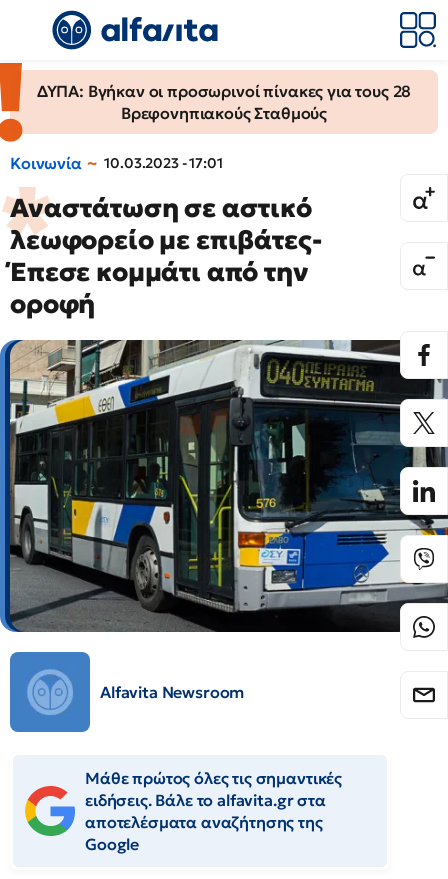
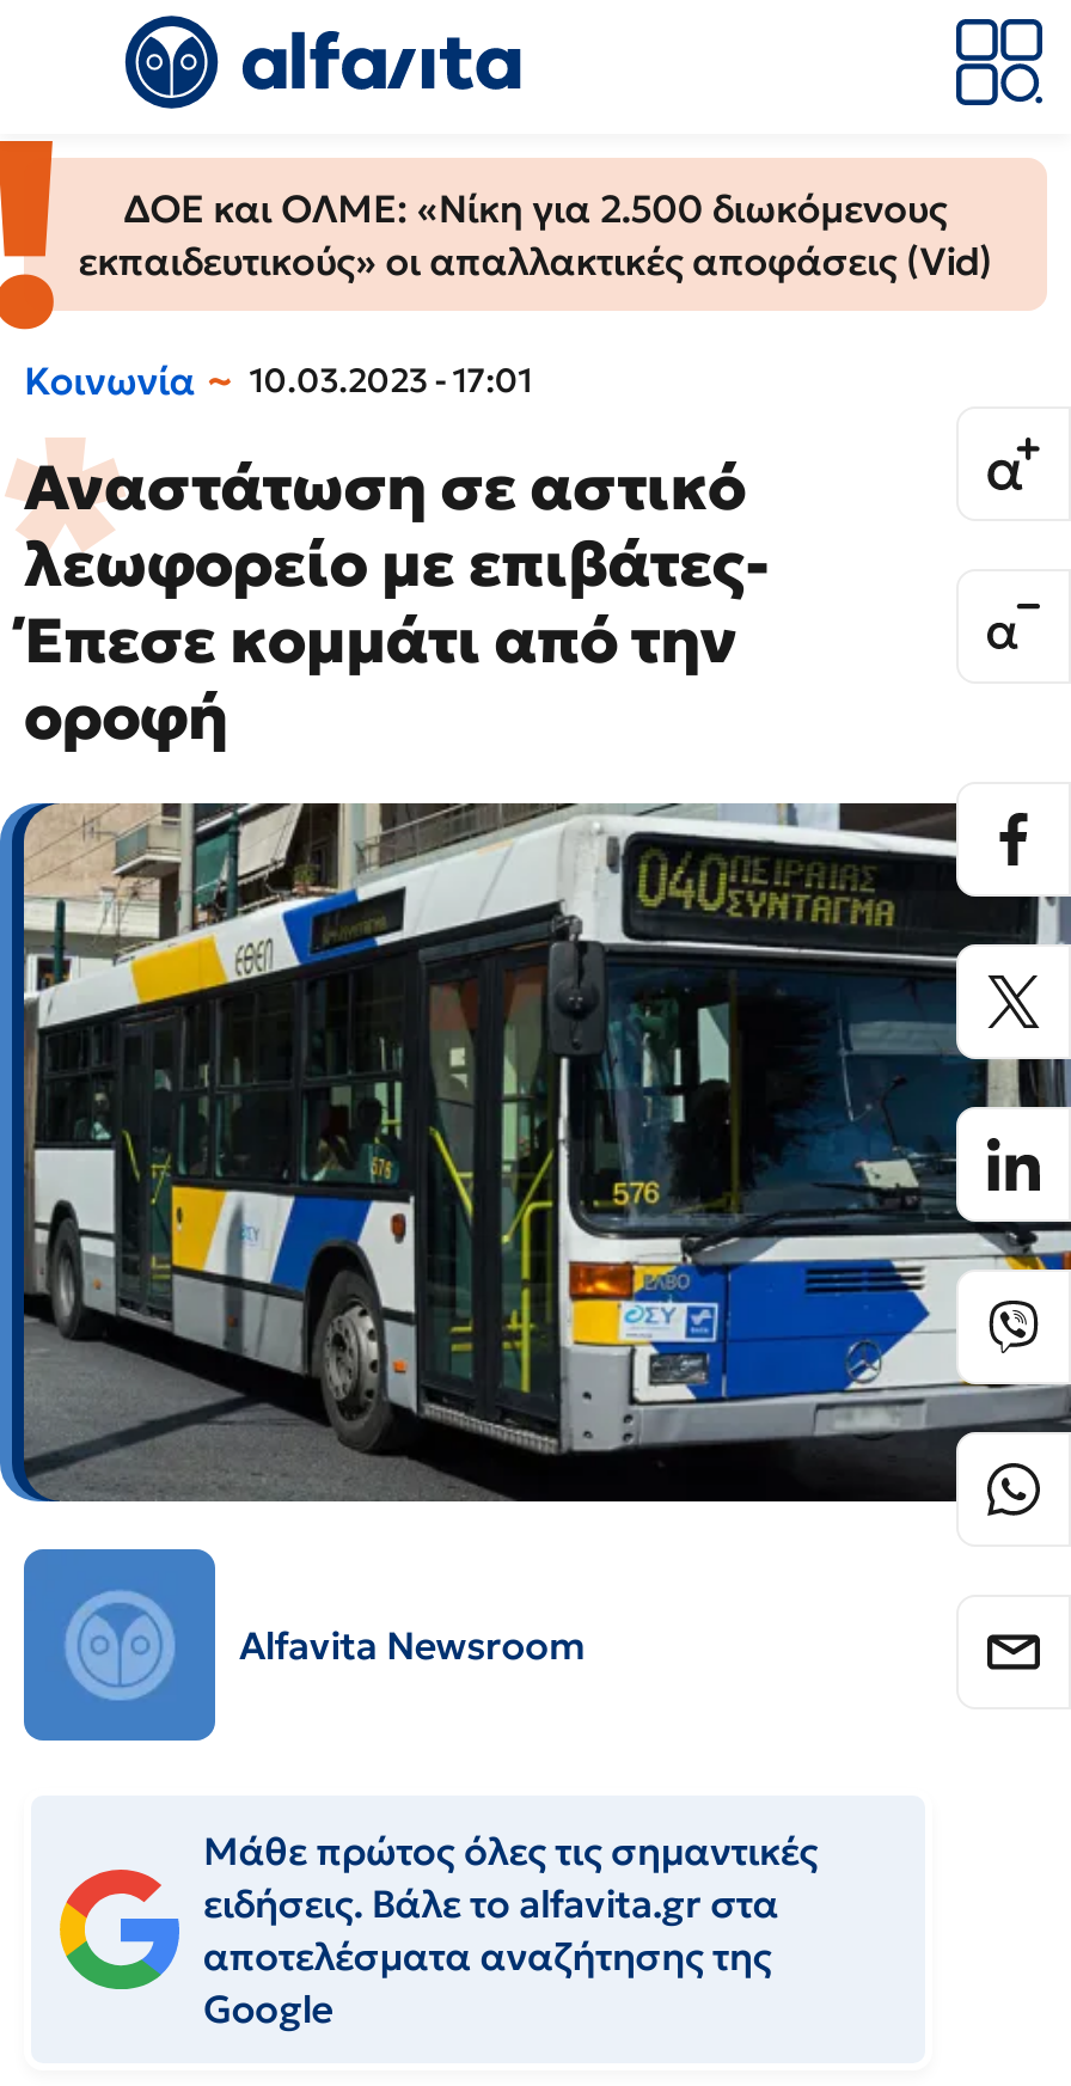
[37,81,411,123] ΔΥΠΑ: Βγήκαν οι προσωρινοί πίνακες για τους 28 | Βρεφονηπιακούς Σταθμούς -> [78,184,993,285] ΔΟΕ και ΟΛΜΕ: «Νίκη για 2.500 διωκόμενους | εκπαιδευτικούς» οι απαλλακτικές αποφάσεις (Vid)

